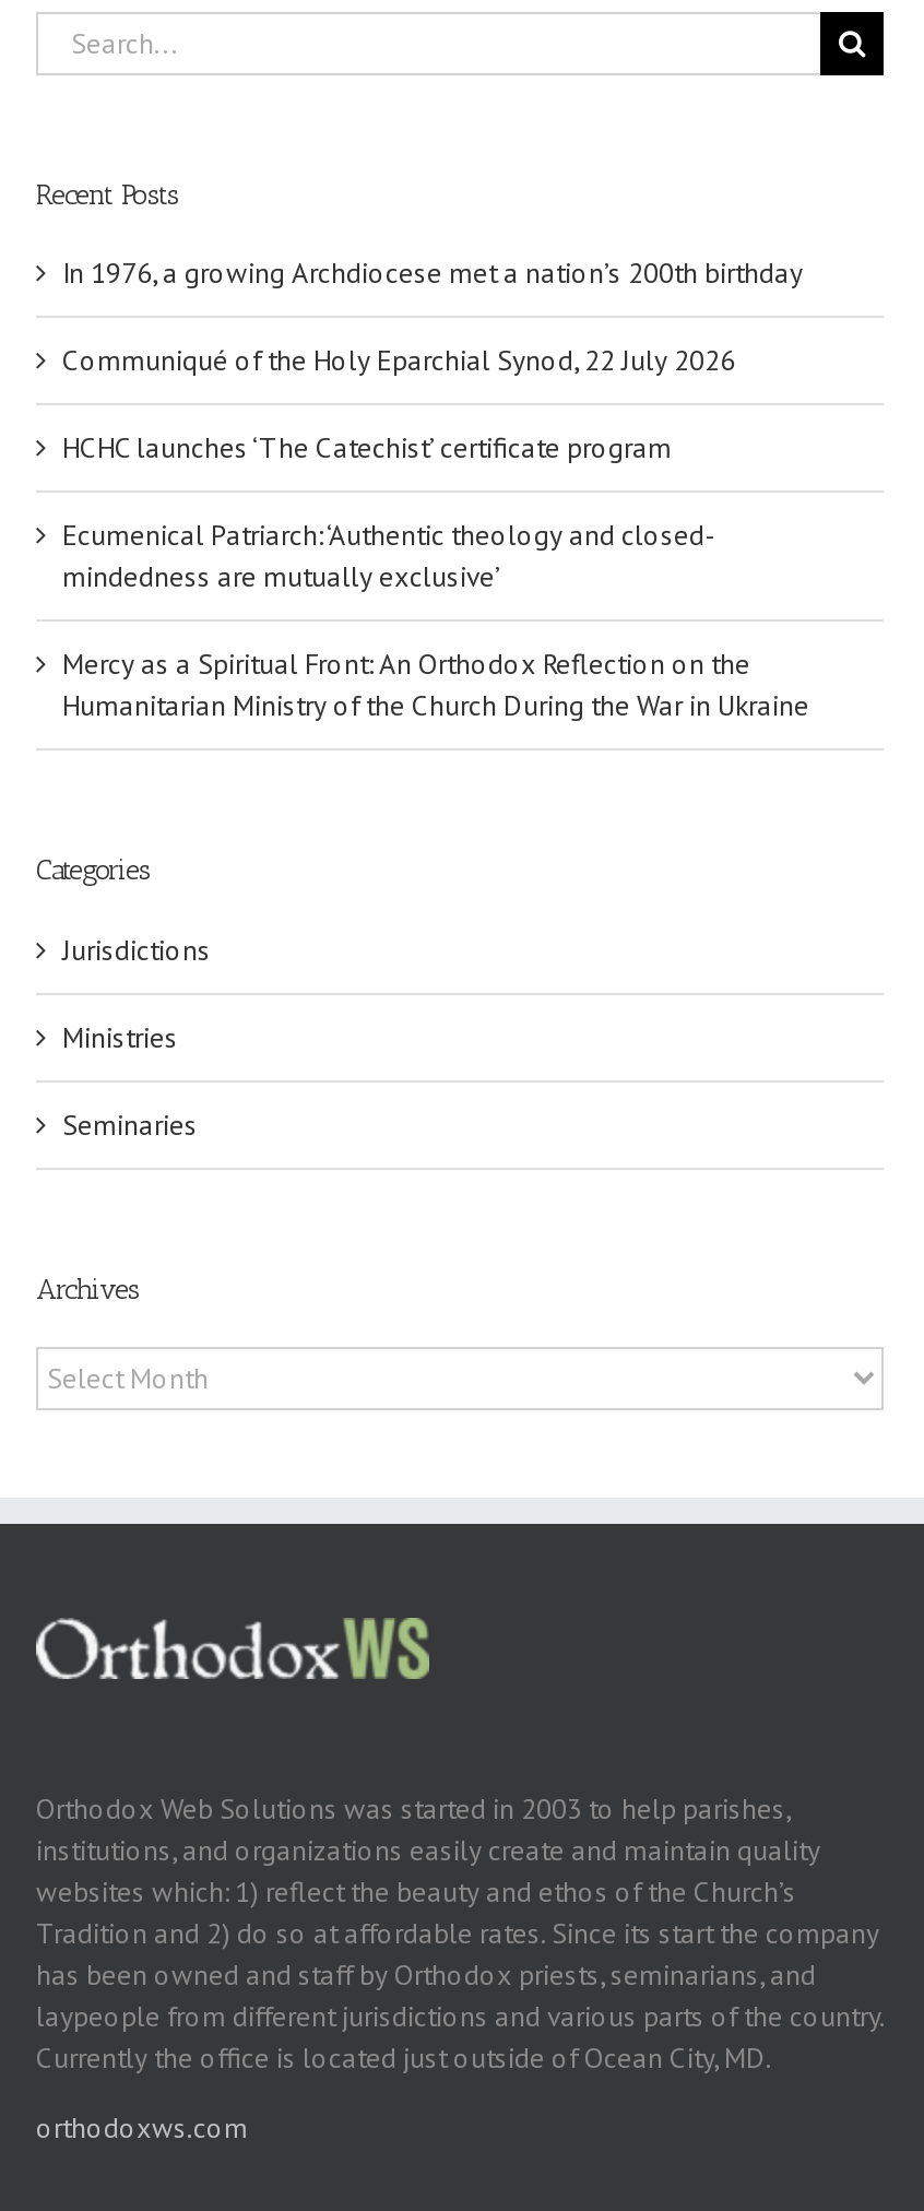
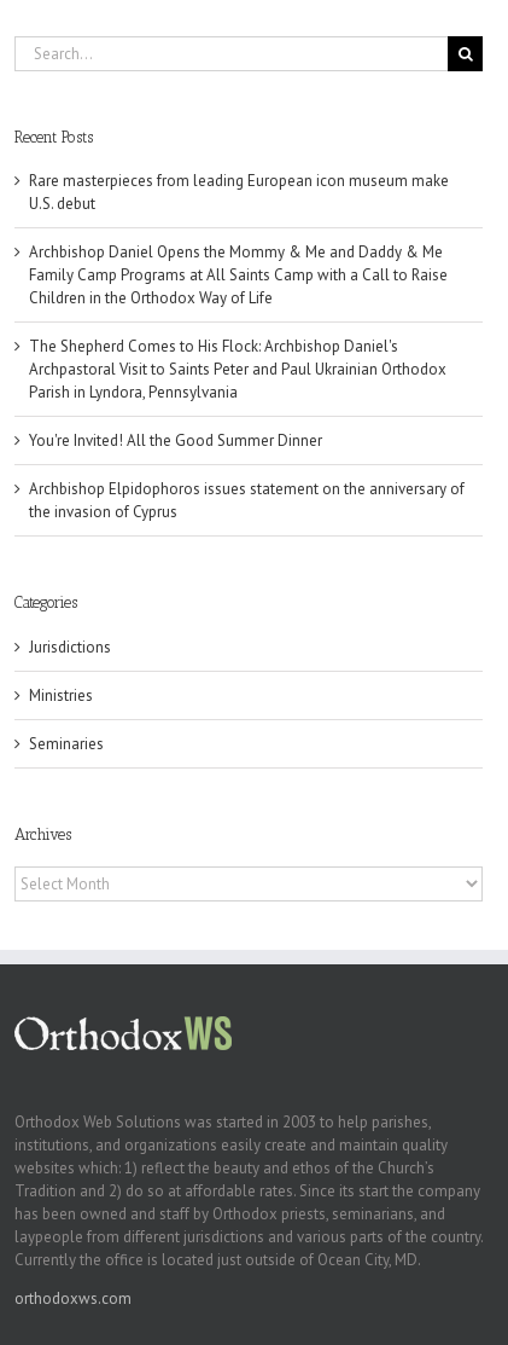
[62,255,803,292] In 1976, a growing Archdiocese met a nation’s 200th birthday -> [29,171,449,214] Rare masterpieces from leading European icon museum make | U.S. debut
[62,343,735,380] Communiqué of the Holy Eparchial Synod, 22 July 2026 -> [29,242,448,309] Archbishop Daniel Opens the Mommy & Me and Daddy & Me | Family Camp Programs at All Saints Camp with a Call to Raise | Children in the Orthodox Way of Life
[62,430,672,467] HCHC launches ‘The Catechist’ certificate program -> [29,336,446,403] The Shepherd Comes to His Flock: Archbishop Daniel's | Archpastoral Visit to Saints Peter and Paul Ukrainian Orthodox | Parish in Lyndora, Pennsylvania
[62,517,715,596] Ecumenical Patriarch: ‘Authentic theology and closed- | mindedness are mutually exclusive’ -> [29,431,322,451] You're Invited! All the Good Summer Dinner
[62,646,809,725] Mercy as a Spiritual Front: An Orthodox Reflection on the | Humanitarian Ministry of the Church During the War in Ukraine -> [29,479,465,522] Archbishop Elpidophoros issues statement on the anniversary of | the invasion of Cyprus

